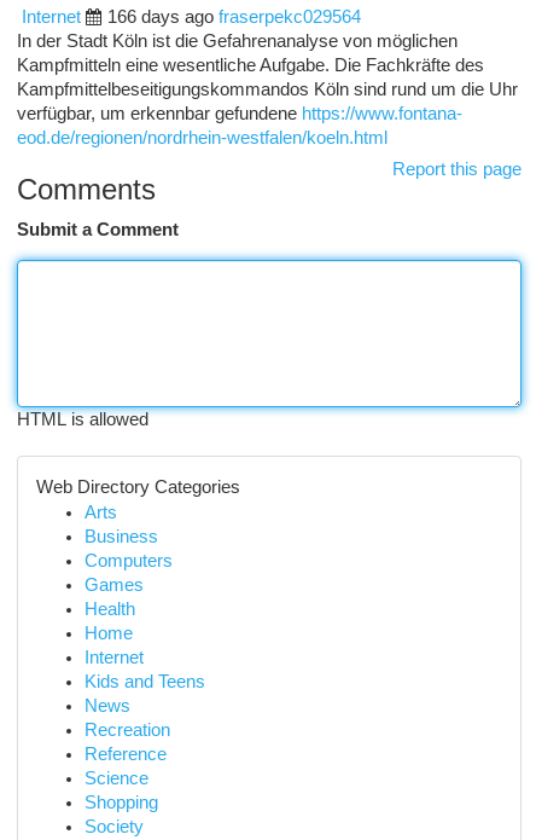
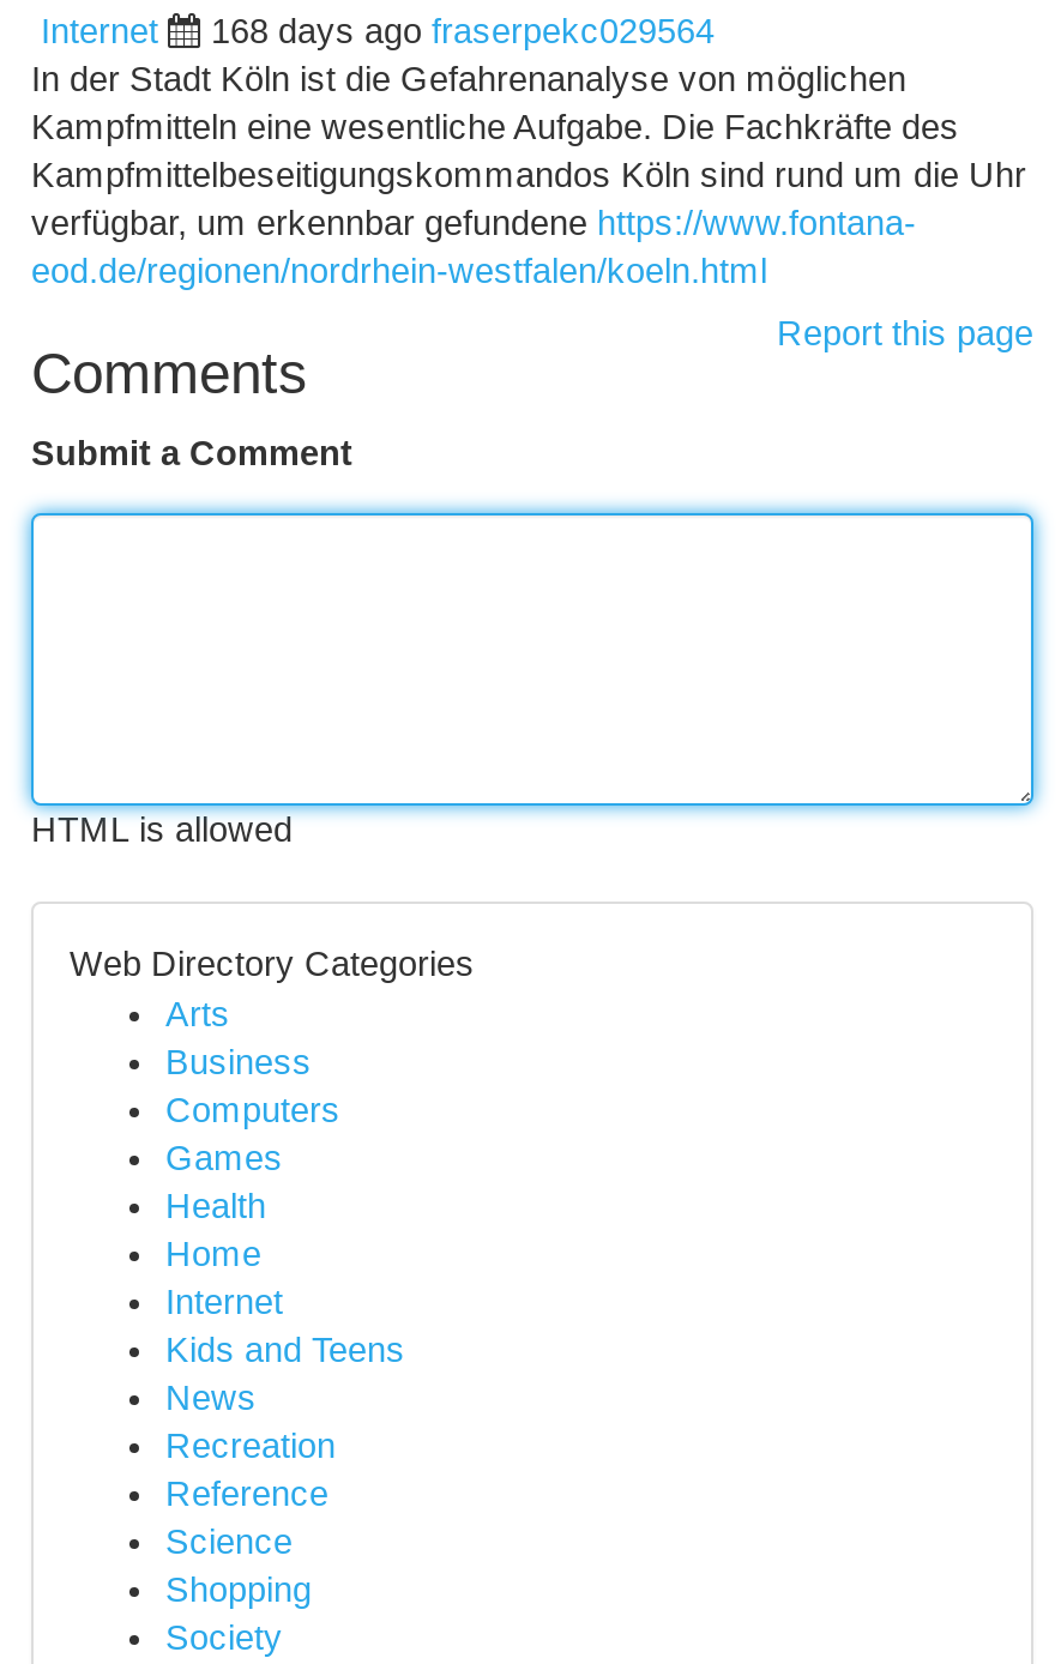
[107,7,361,27] 166 days ago fraserpekc029564 -> [211,12,715,50] 168 days ago fraserpekc029564

